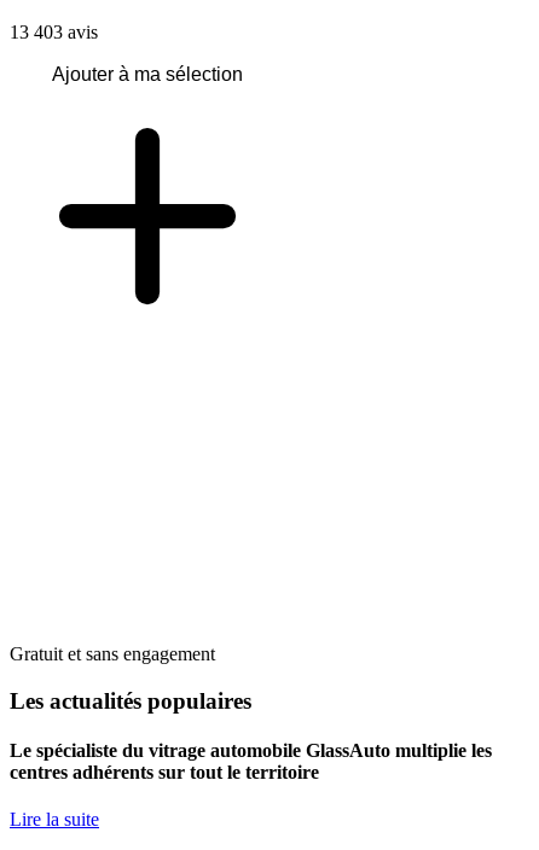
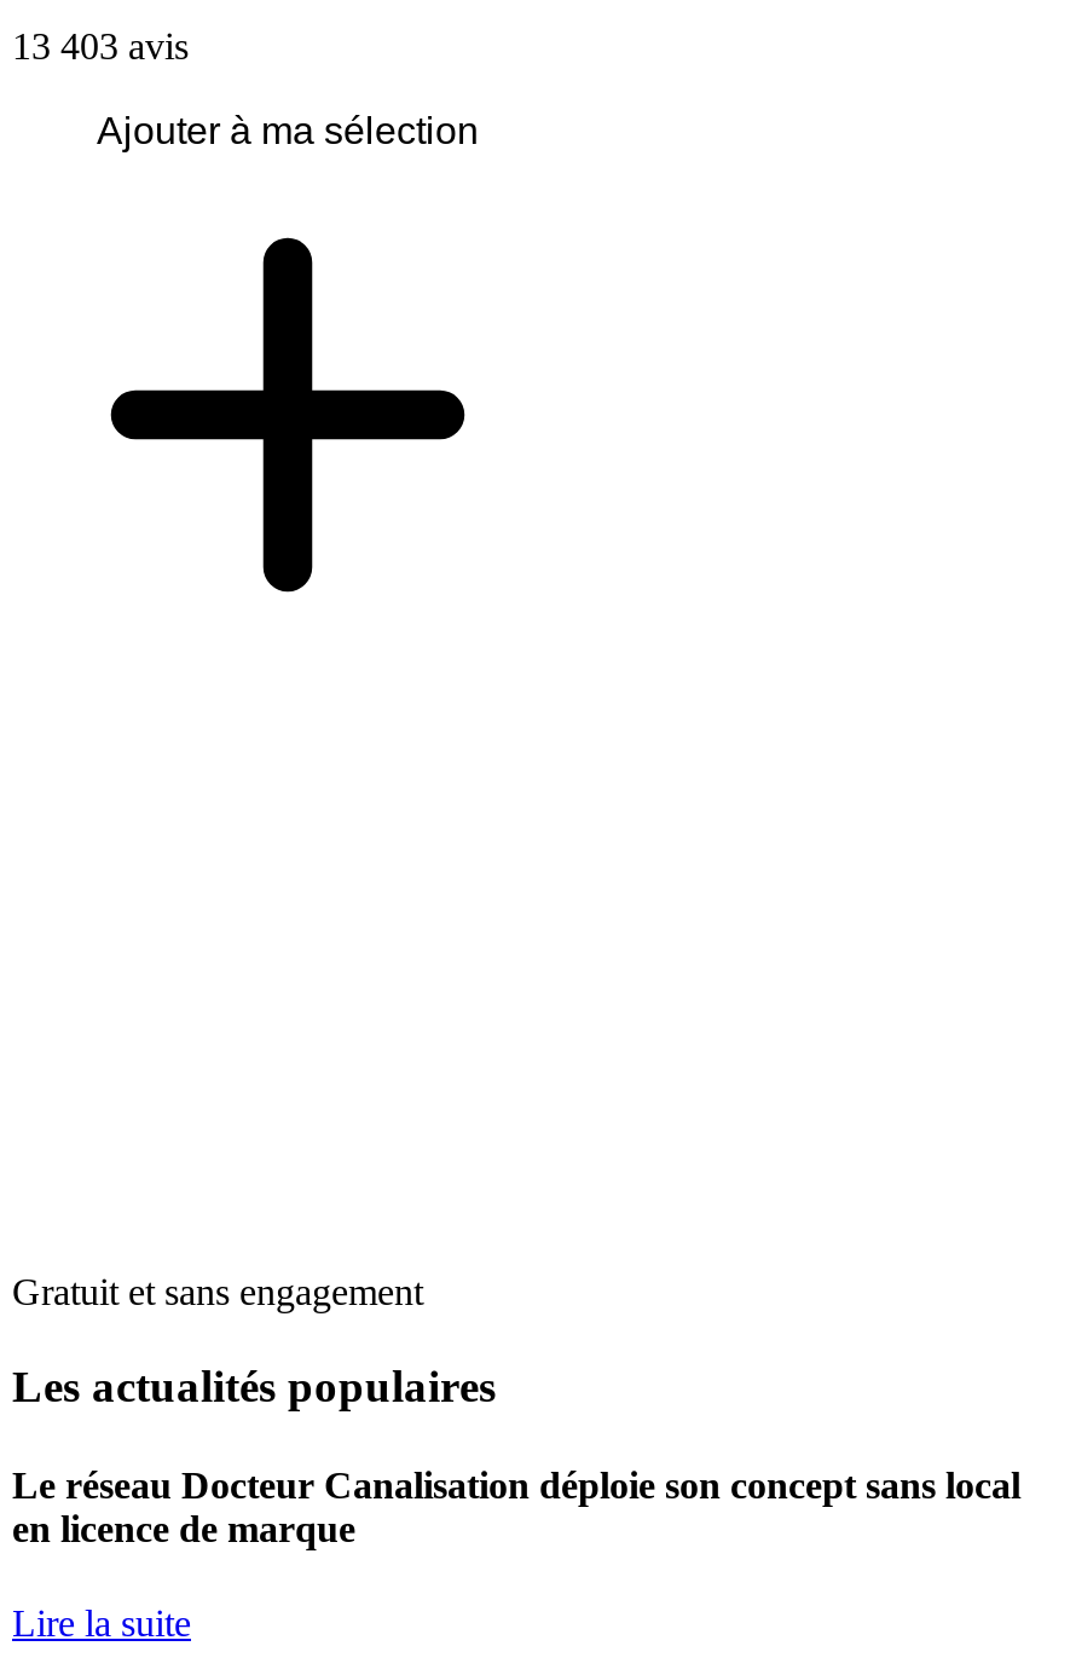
[10,740,492,783] Le spécialiste du vitrage automobile GlassAuto multiplie les | centres adhérents sur tout le territoire -> [12,1465,1020,1549] Le réseau Docteur Canalisation déploie son concept sans local | en licence de marque

